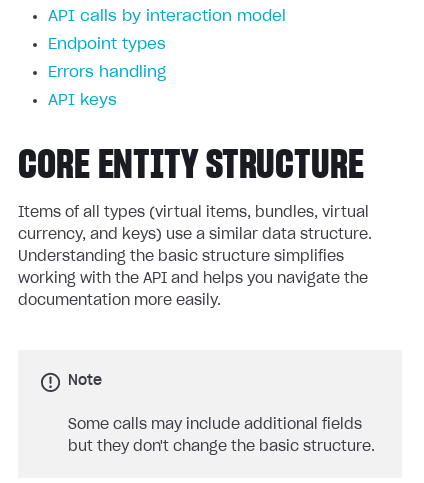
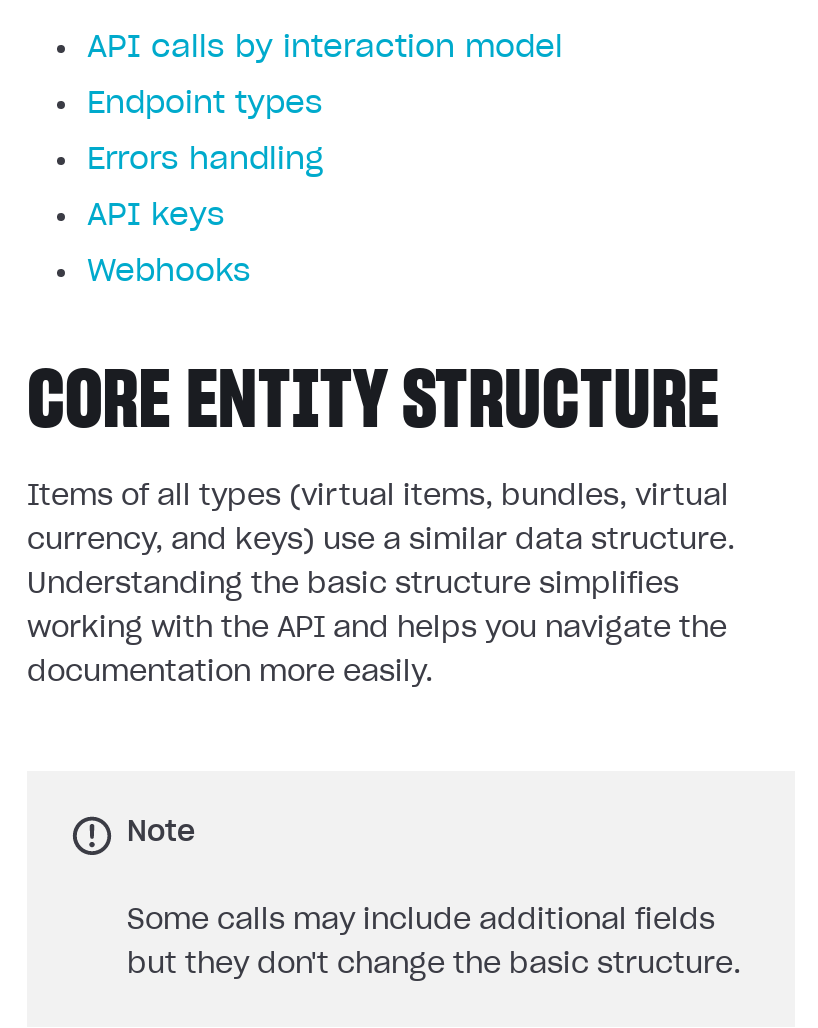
none -> [87,257,251,287] Webhooks

